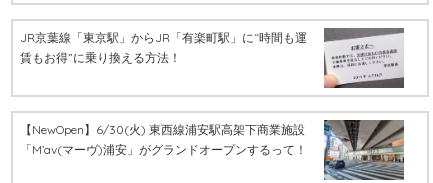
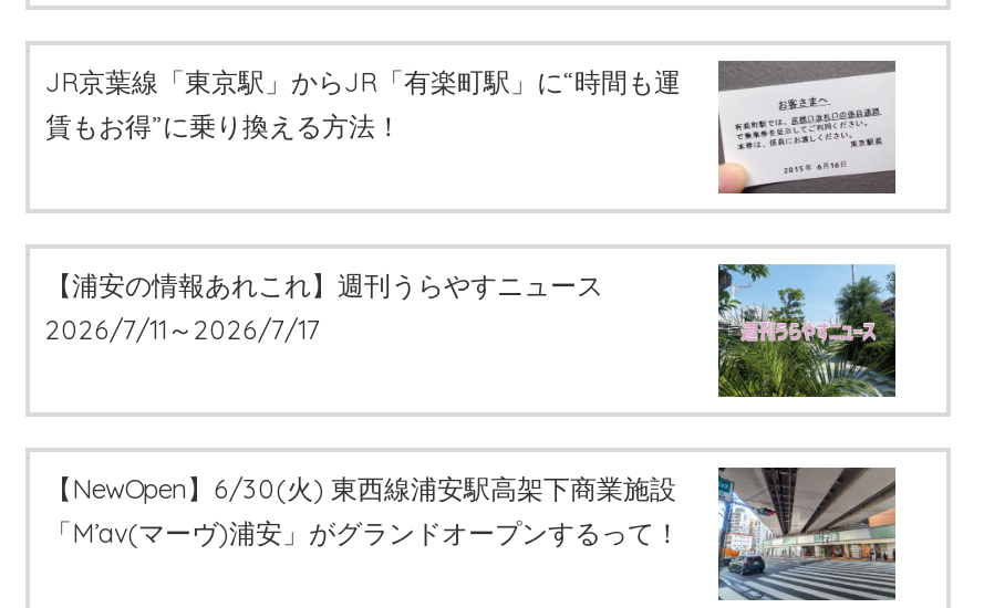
none -> [45,269,603,346] 【浦安の情報あれこれ】週刊うらやすニュース | 2026/7/11～2026/7/17
none -> [716,264,898,399] [image]

